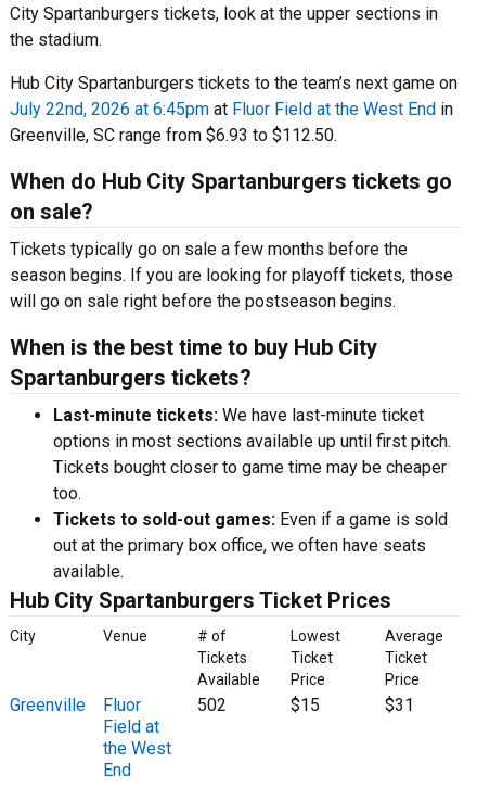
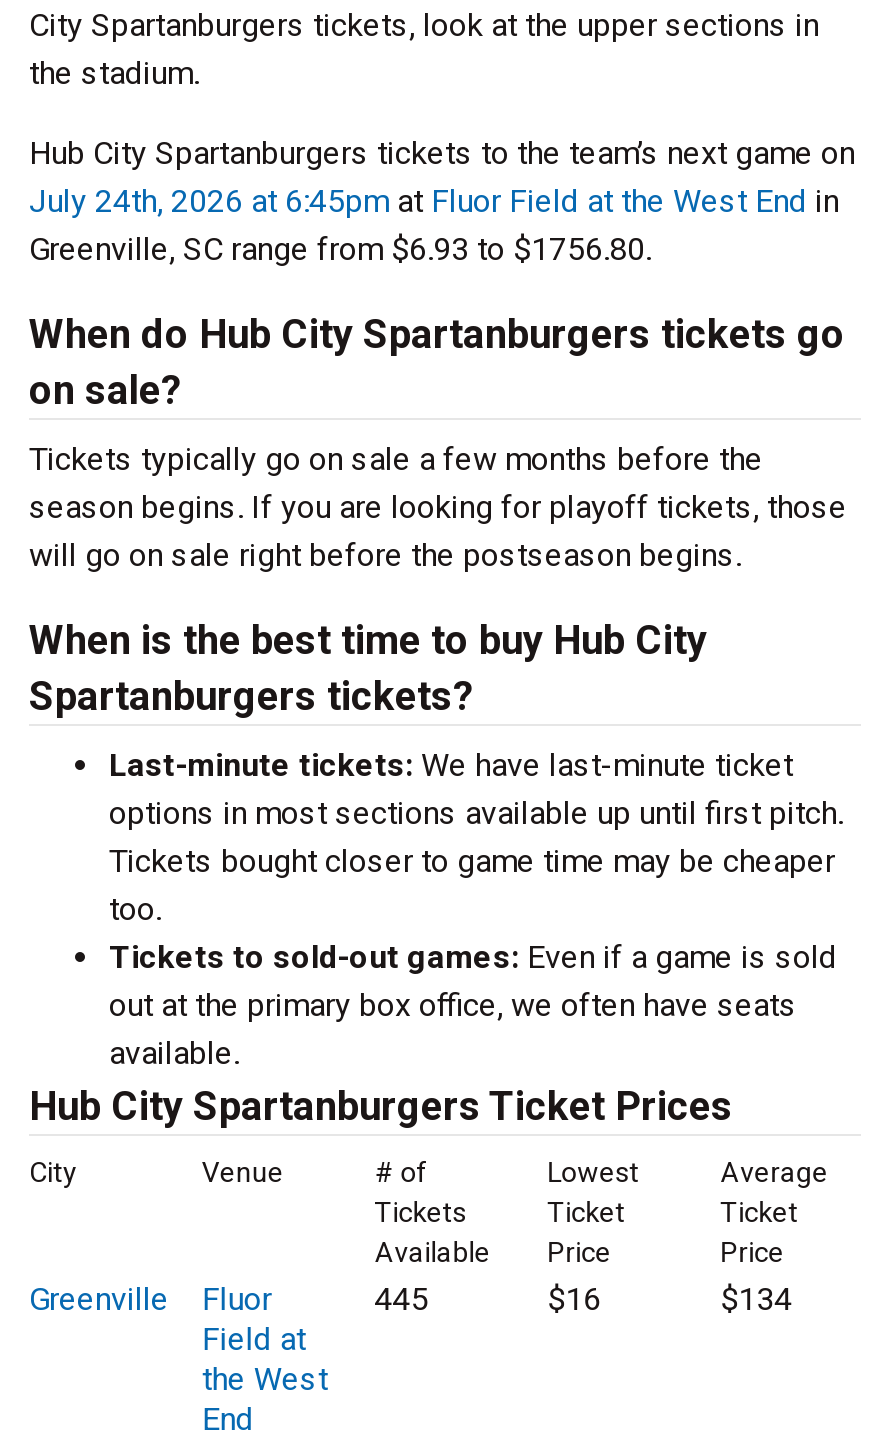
[10,99,453,119] July 22nd, 2026 at 6:45pm at Fluor Field at the West End in -> [29,182,839,220] July 24th, 2026 at 6:45pm at Fluor Field at the West End in
[10,125,337,145] Greenville, SC range from $6.93 to $112.50. -> [29,230,651,268] Greenville, SC range from $6.93 to $1756.80.
[197,695,226,715] 502 -> [375,1280,429,1318] 445
[291,695,320,715] $15 -> [547,1280,601,1318] $16
[384,695,414,715] $31 -> [720,1280,792,1318] $134

